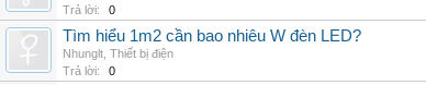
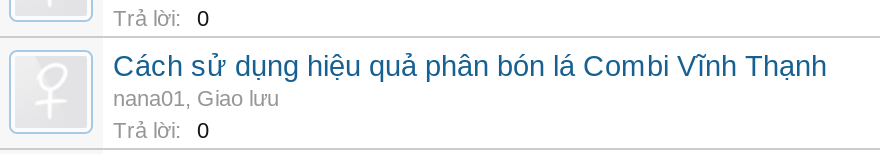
[63,27,361,60] Tìm hiểu 1m2 cần bao nhiêu W đèn LED? | Nhunglt, Thiết bị điện -> [113,50,827,110] Cách sử dụng hiệu quả phân bón lá Combi Vĩnh Thạnh | nana01, Giao lưu

